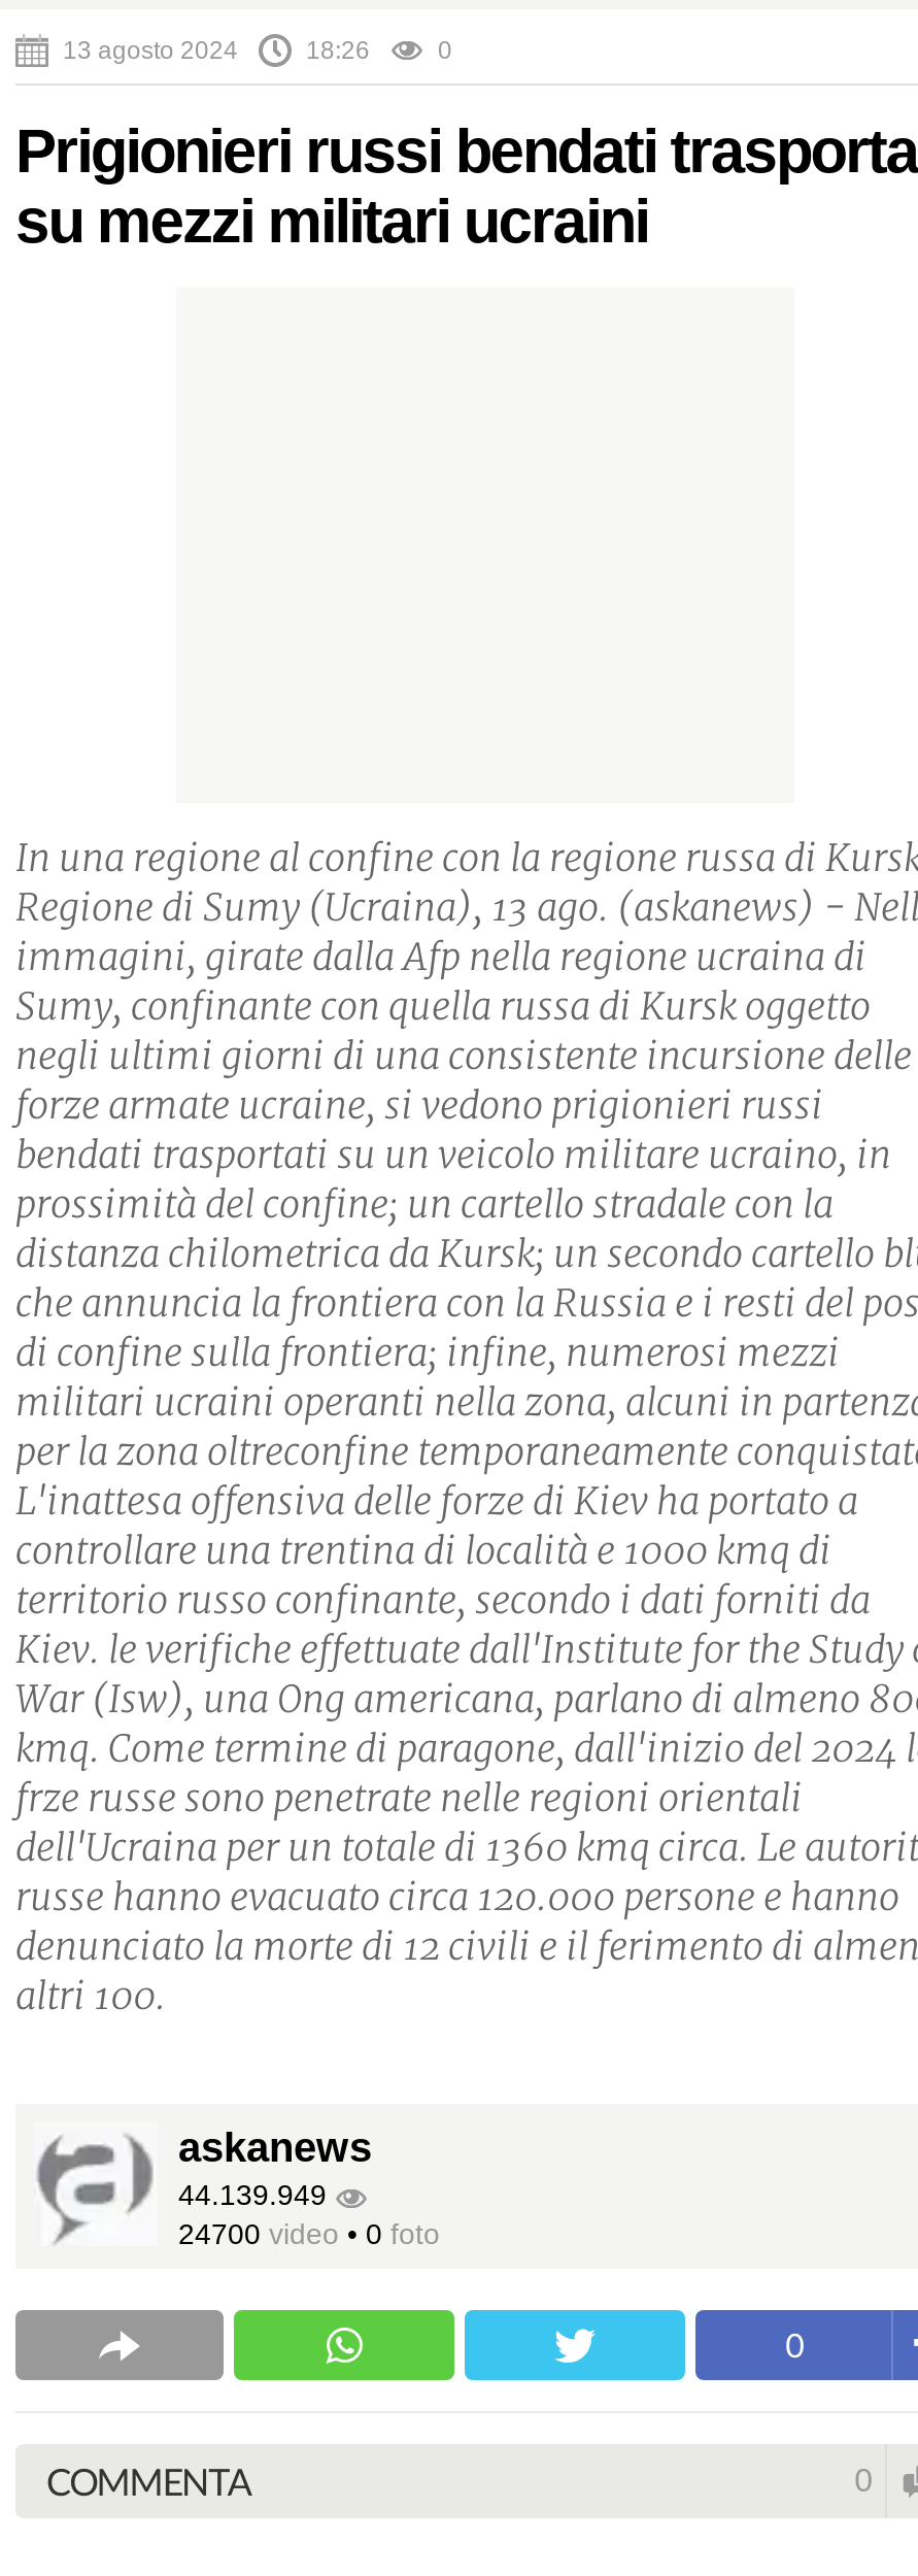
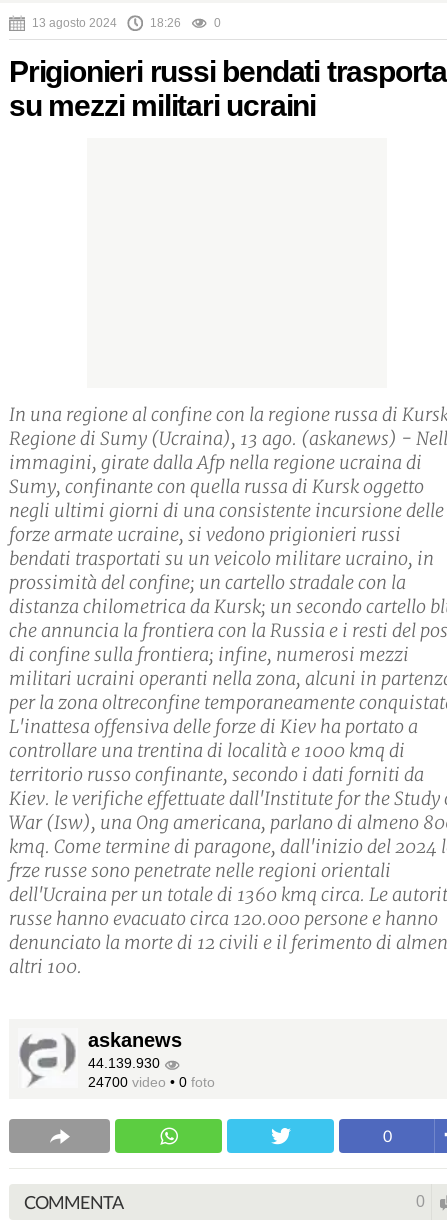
[178,2179,327,2212] 44.139.949 -> [88,1055,160,1071] 44.139.930

